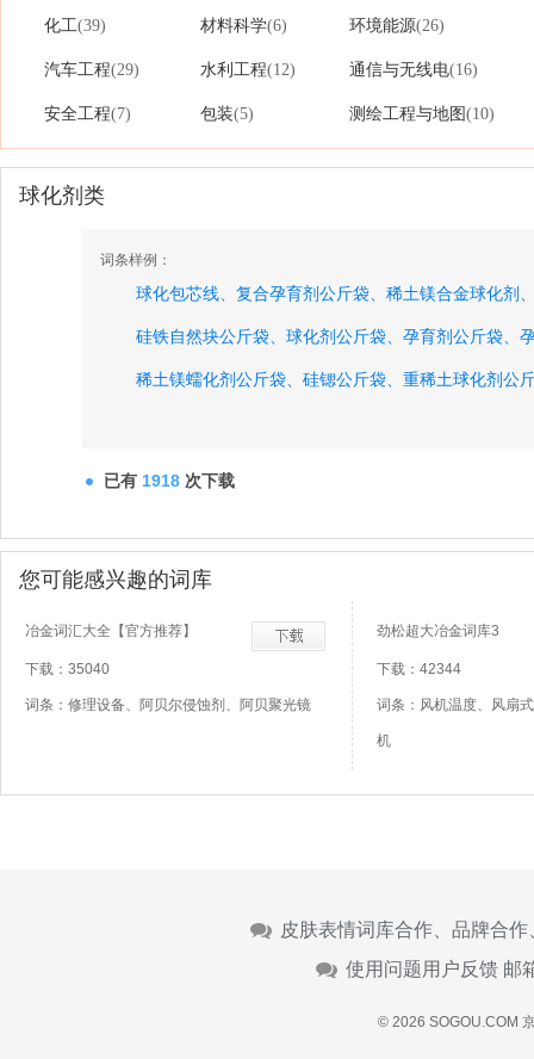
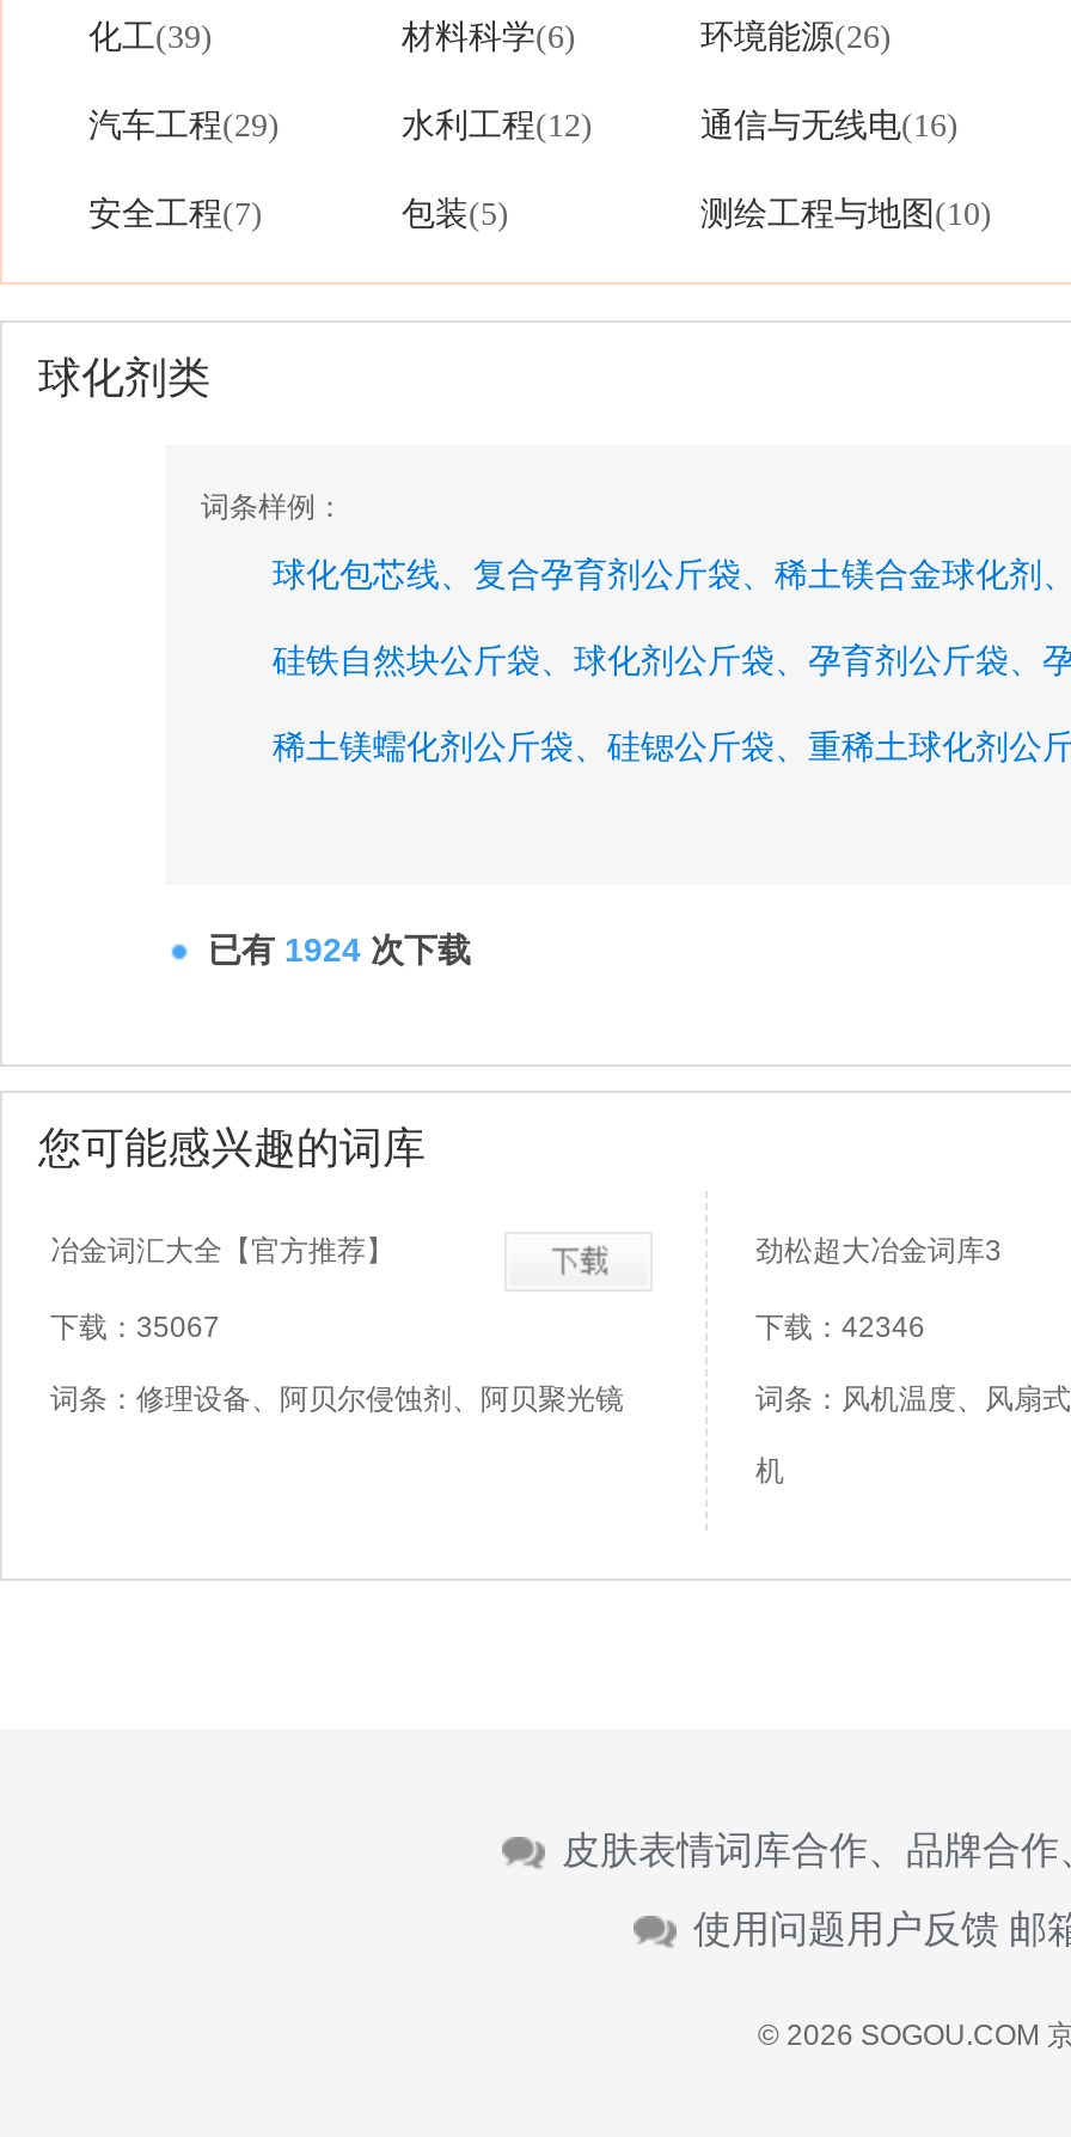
[104,471,235,490] 已有1918次下载 -> [208,930,471,969] 已有1924次下载
[25,661,110,677] 下载：35040 -> [50,1311,220,1344] 下载：35067
[377,661,461,677] 下载：42344 -> [755,1311,925,1344] 下载：42346

